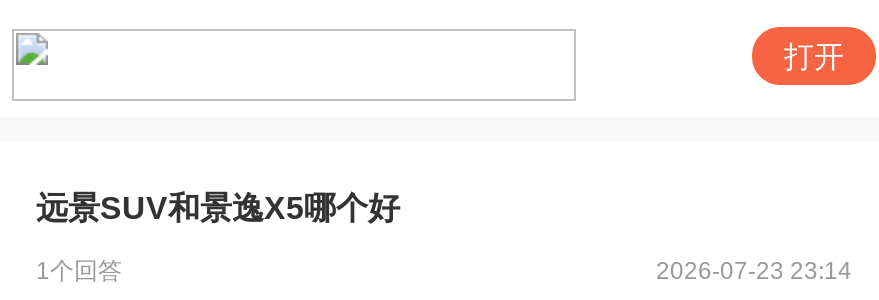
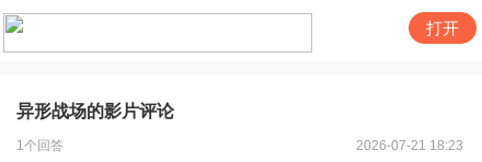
[36,191,400,225] 远景SUV和景逸X5哪个好 -> [16,102,174,120] 异形战场的影片评论
[656,257,852,285] 2026-07-23 23:14 -> [356,138,463,153] 2026-07-21 18:23

